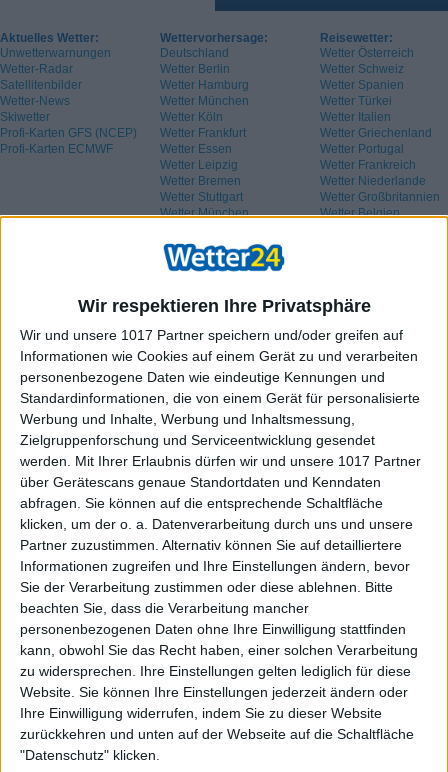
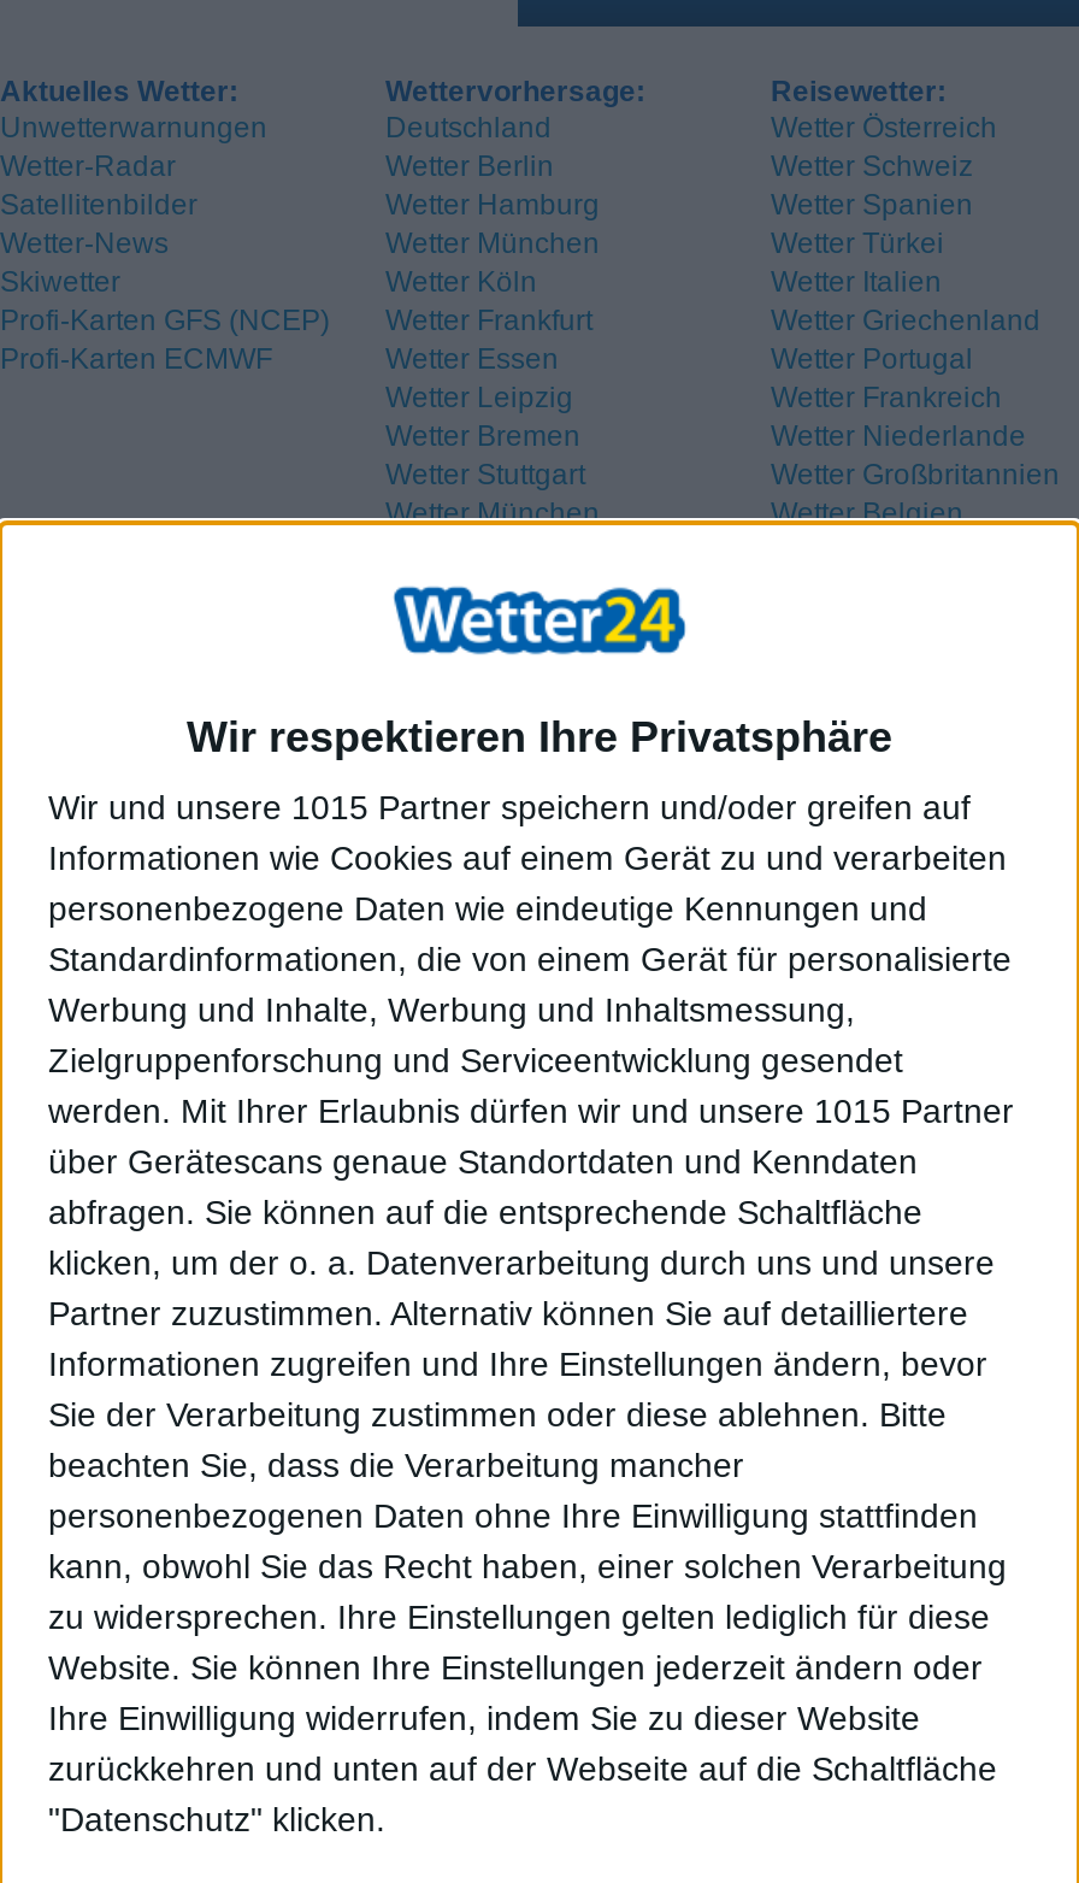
[20,327,403,343] Wir und unsere 1017 Partner speichern und/oder greifen auf -> [48,787,971,825] Wir und unsere 1015 Partner speichern und/oder greifen auf
[20,453,421,469] werden. Mit Ihrer Erlaubnis dürfen wir und unsere 1017 Partner -> [48,1091,1014,1129] werden. Mit Ihrer Erlaubnis dürfen wir und unsere 1015 Partner

